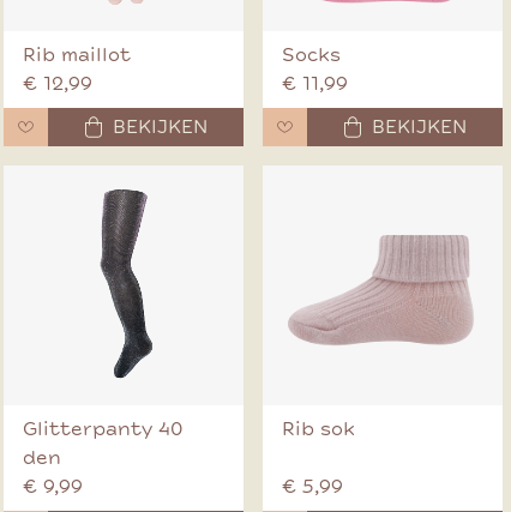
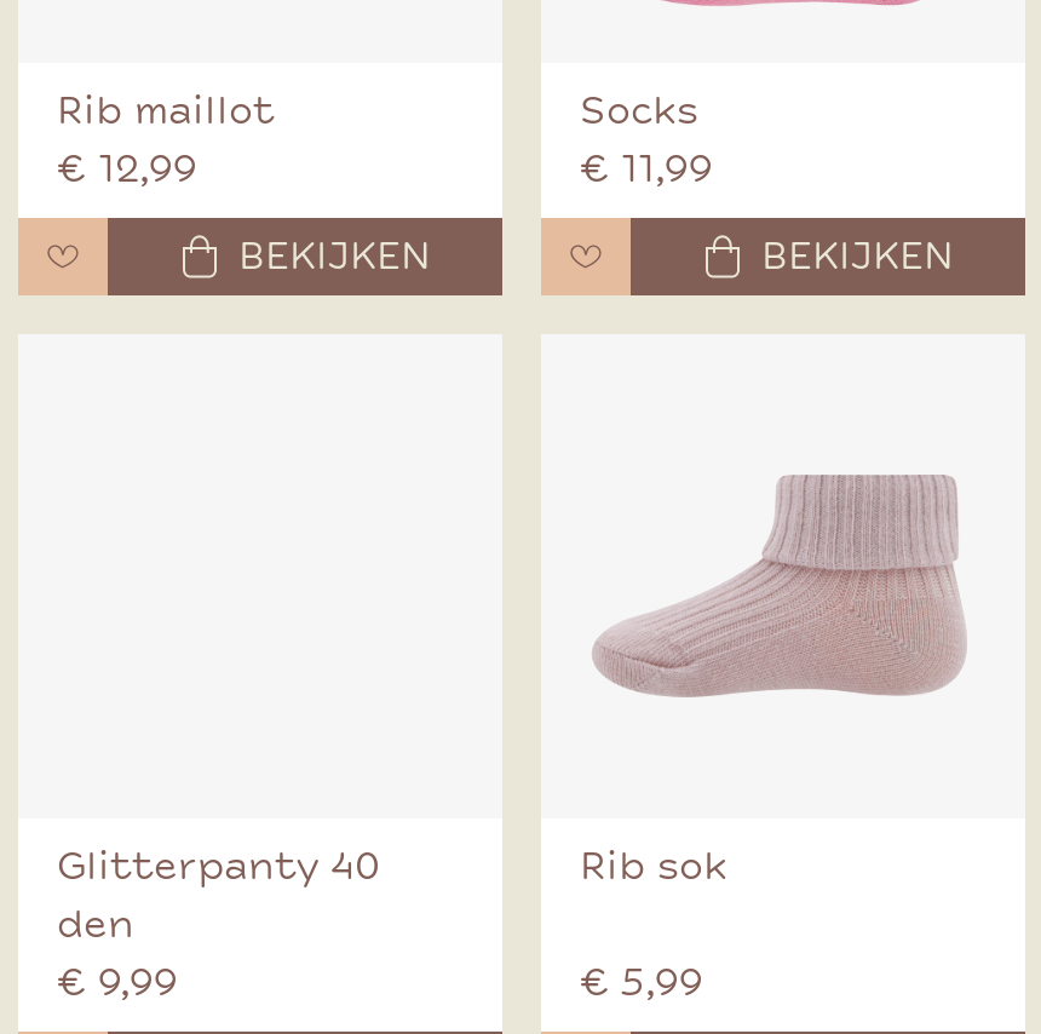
[100,188,154,379] [image] -> none

